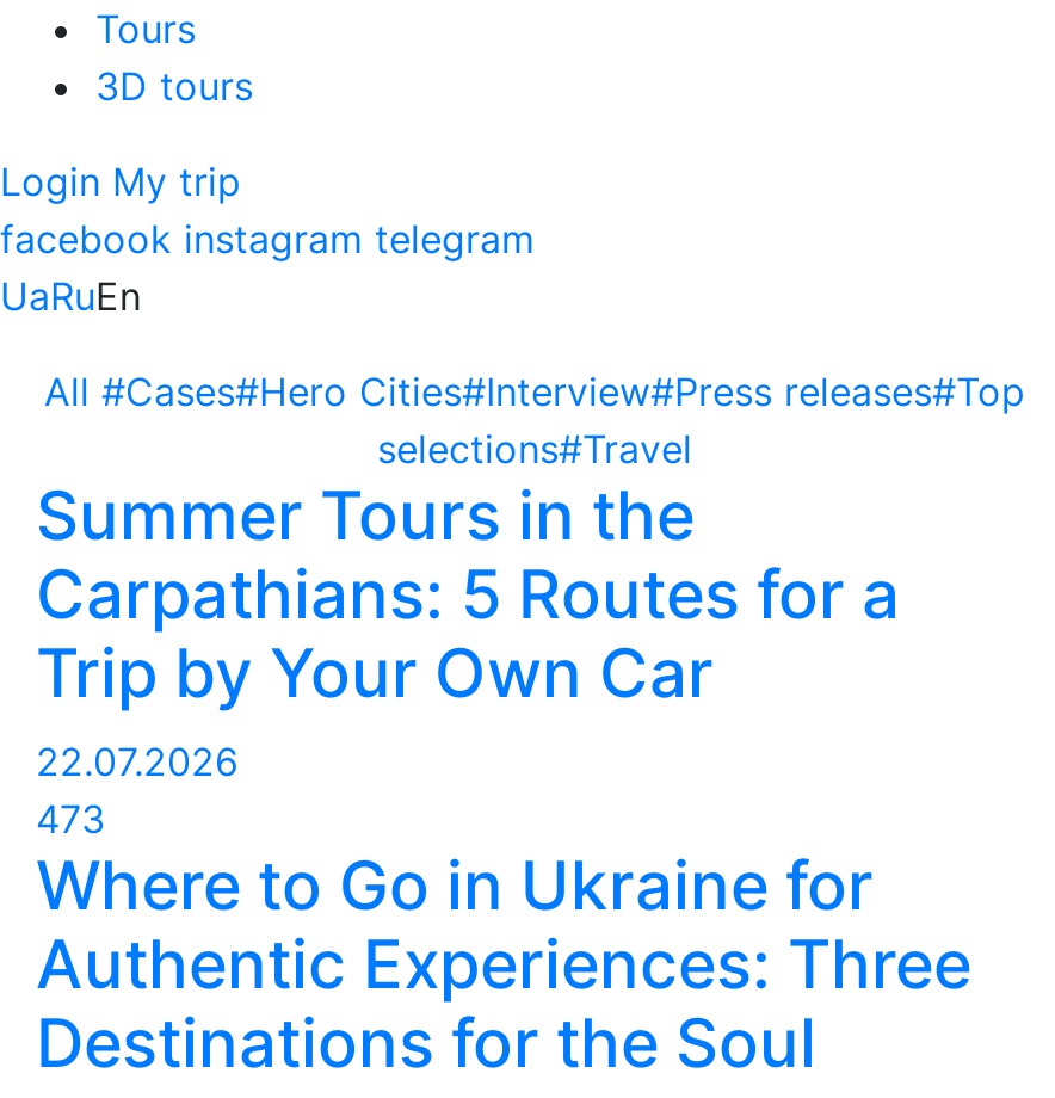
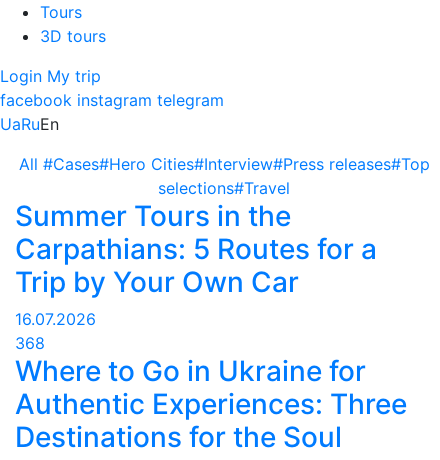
[36,738,239,786] 22.07.2026 -> [15,309,96,329] 16.07.2026
[36,796,105,843] 473 -> [15,333,45,353] 368

